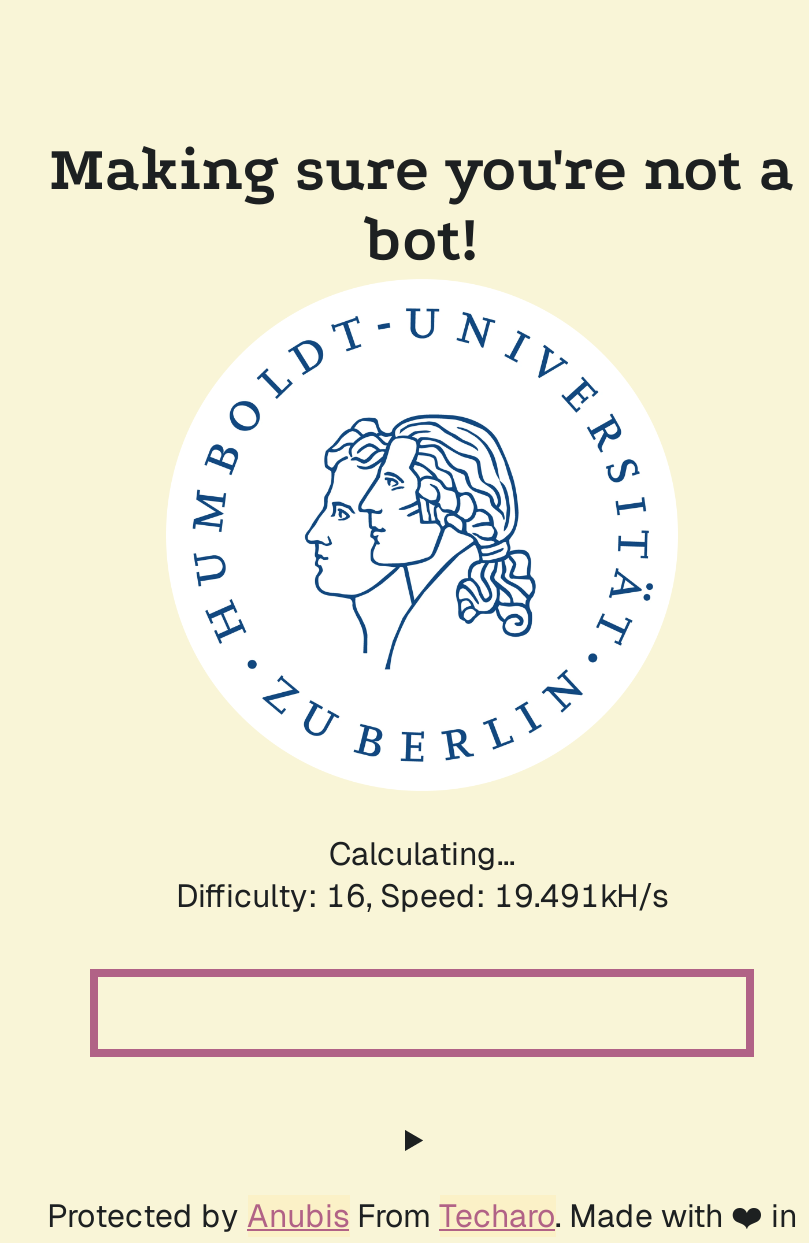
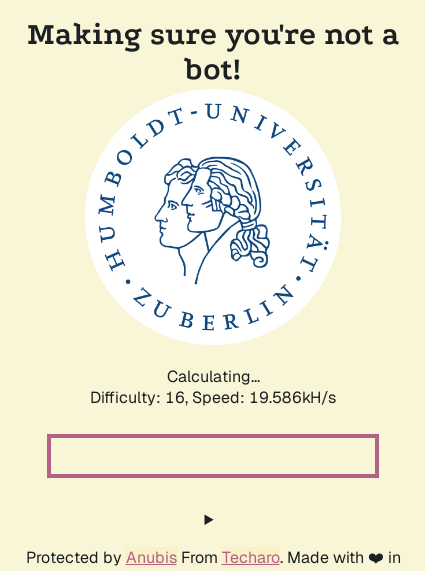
[176,875,668,917] Difficulty: 16, Speed: 19.491kH/s -> [90,387,336,408] Difficulty: 16, Speed: 19.586kH/s

